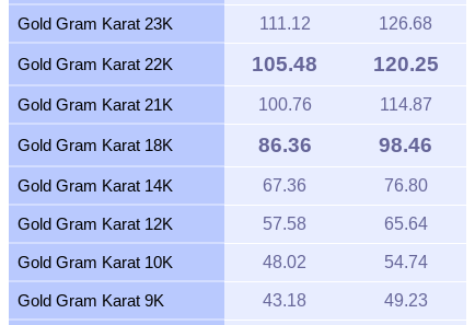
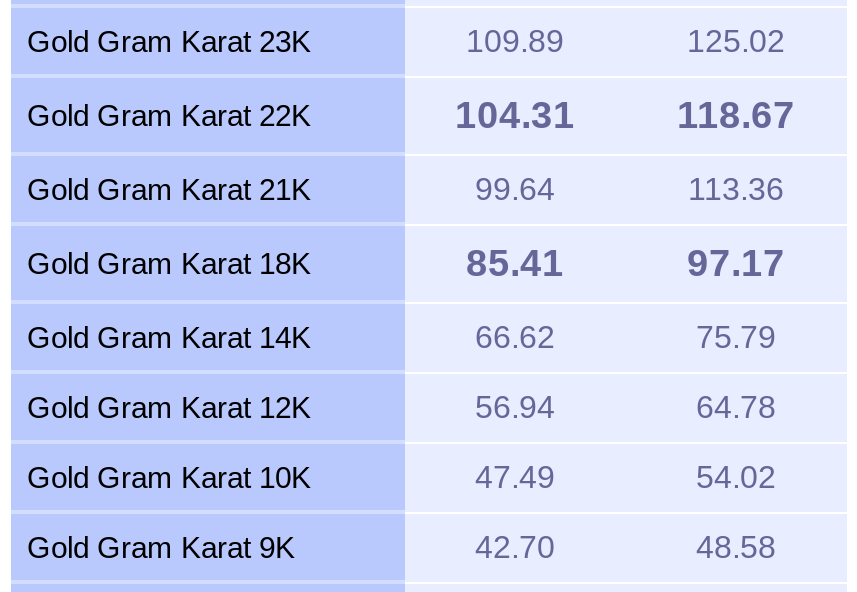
[259,15,310,33] 111.12 -> [466,25,564,59] 109.89
[379,15,432,33] 126.68 -> [687,25,785,59] 125.02
[252,53,317,76] 105.48 -> [455,95,575,137] 104.31
[373,53,438,76] 120.25 -> [677,95,795,137] 118.67
[258,96,311,114] 100.76 -> [475,173,555,207] 99.64
[379,96,432,114] 114.87 -> [688,173,784,207] 113.36
[258,134,311,157] 86.36 -> [466,243,564,285] 85.41
[379,134,432,157] 98.46 -> [687,243,785,285] 97.17
[263,177,306,195] 67.36 -> [475,321,555,355] 66.62
[384,177,427,195] 76.80 -> [696,321,776,355] 75.79
[263,215,306,234] 57.58 -> [475,391,555,425] 56.94
[384,215,427,234] 65.64 -> [696,391,776,425] 64.78
[263,253,306,272] 48.02 -> [475,461,555,495] 47.49
[384,253,427,272] 54.74 -> [696,461,776,495] 54.02
[263,292,306,310] 43.18 -> [475,531,555,565] 42.70
[384,292,427,310] 49.23 -> [696,531,776,565] 48.58

